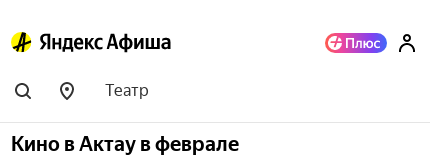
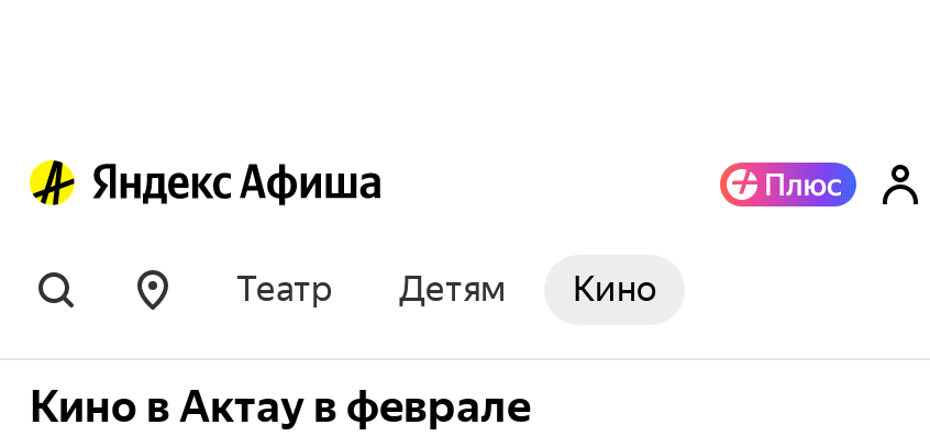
none -> [399,268,656,310] Детям | Кино

